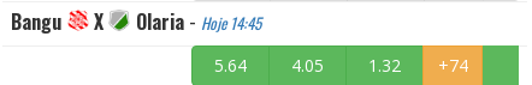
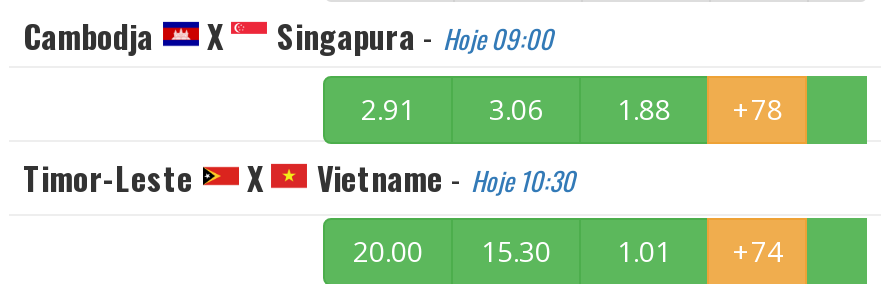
[11,7,61,36] Bangu -> [23,12,153,60] Cambodja
[136,7,401,77] Olaria - Hoje 14:45 | 5.64 | 4.05 | 1.32 -> [23,12,783,270] Singapura - Hoje 09:00 | 2.91 | 3.06 | 1.88 | +78 | Timor-Leste | X | Vietname - Hoje 10:30 | 20.00 | 15.30 | 1.01

